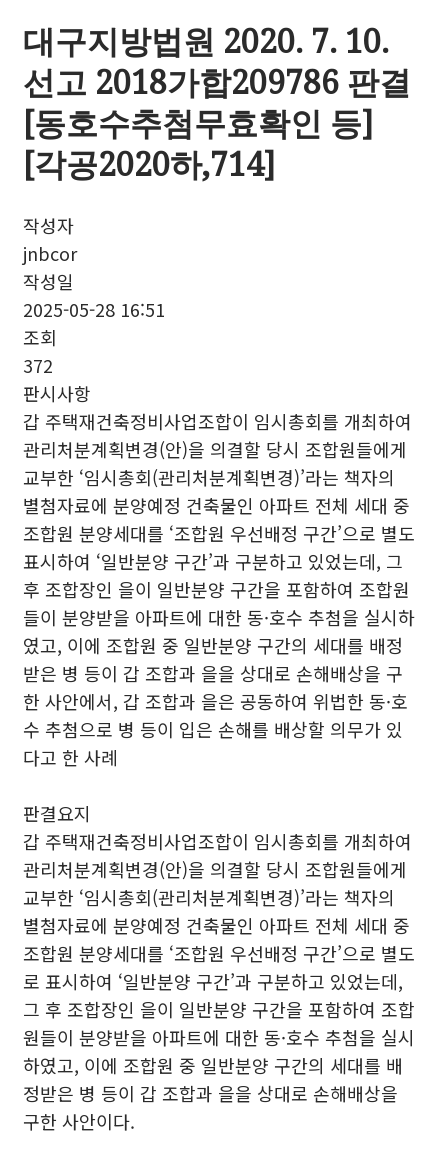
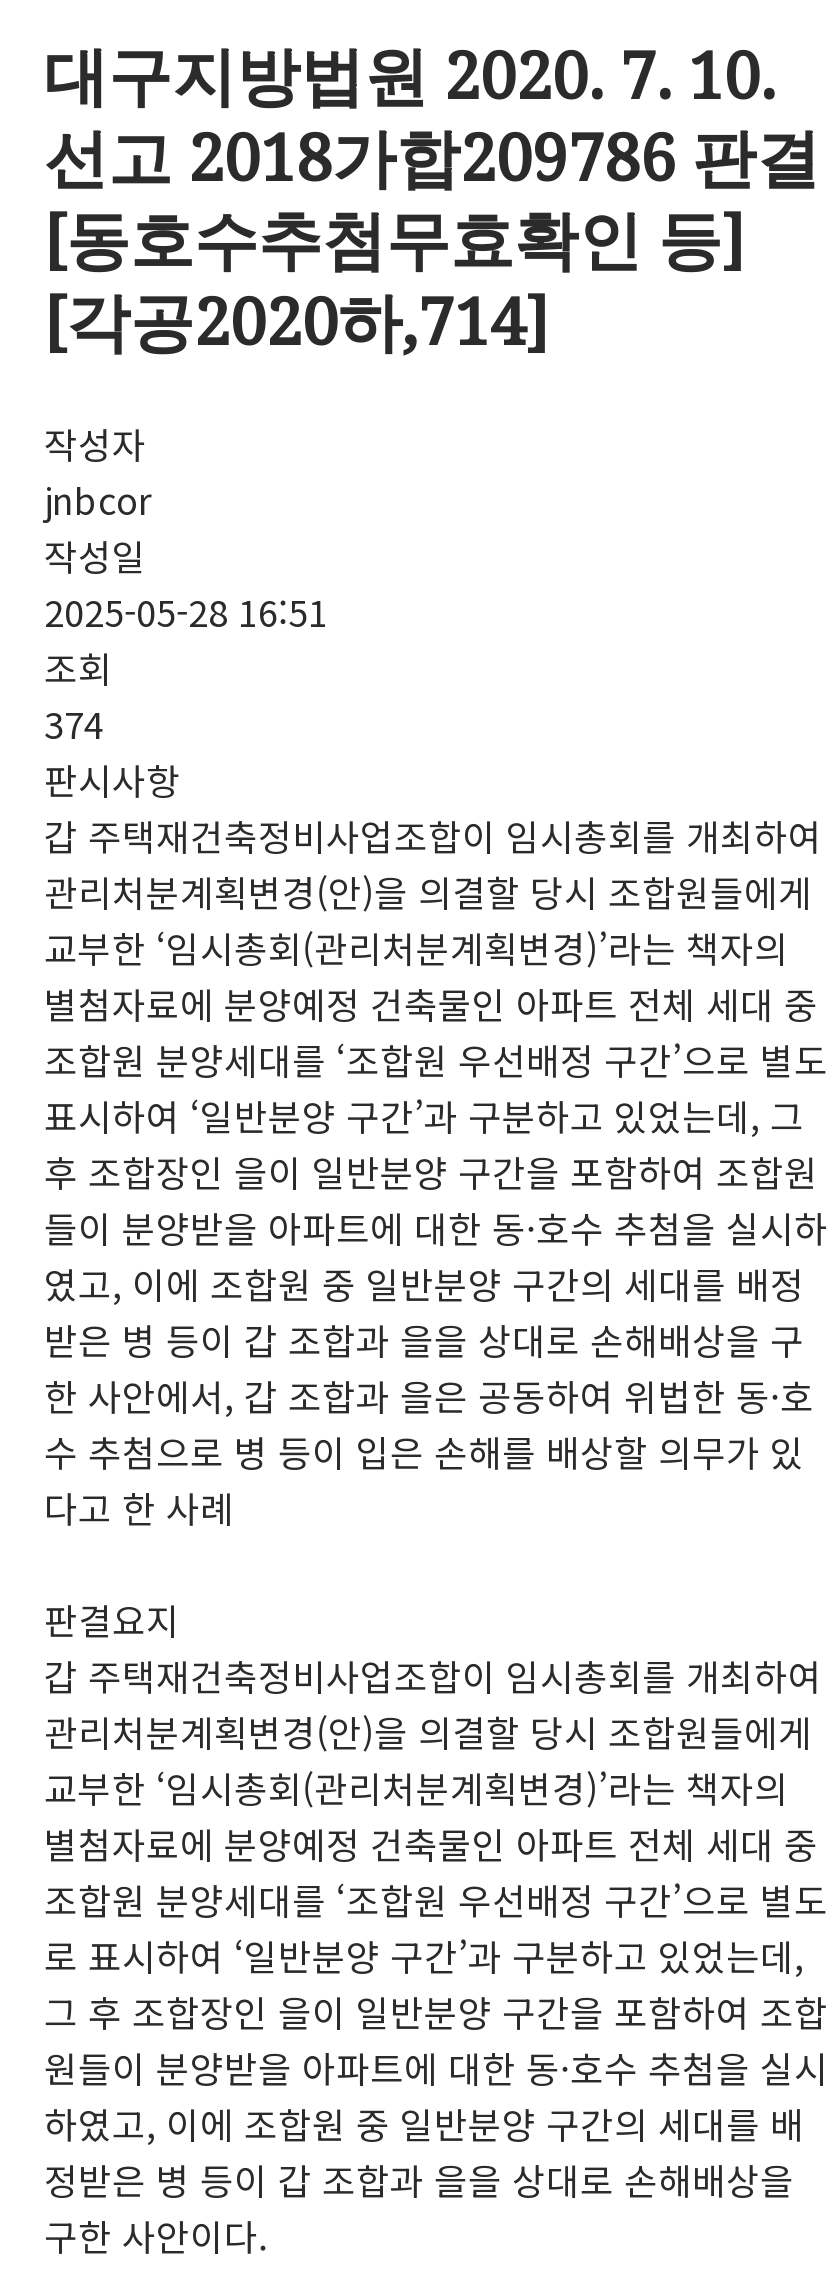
[23,351,53,377] 372 -> [44,696,104,748] 374

